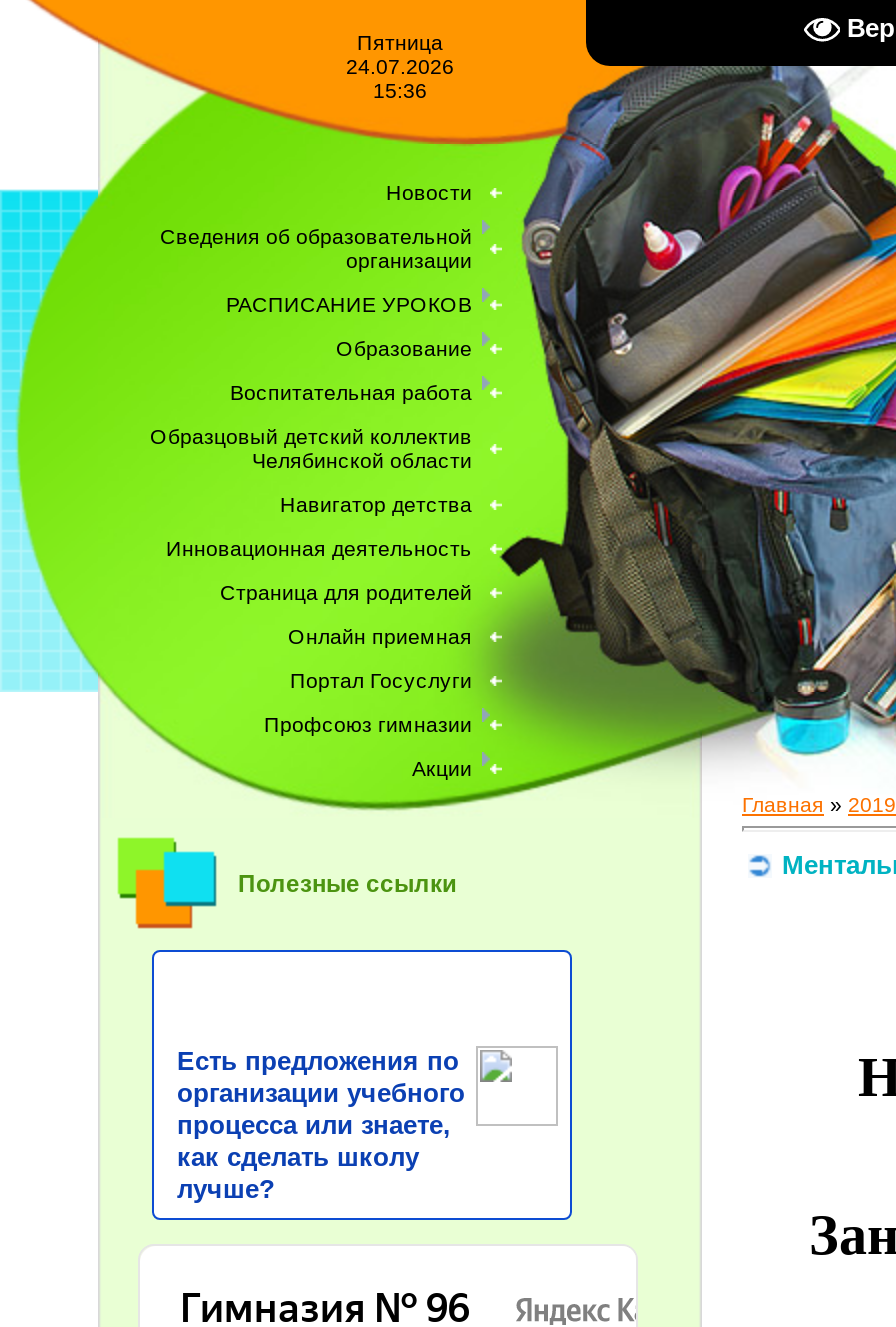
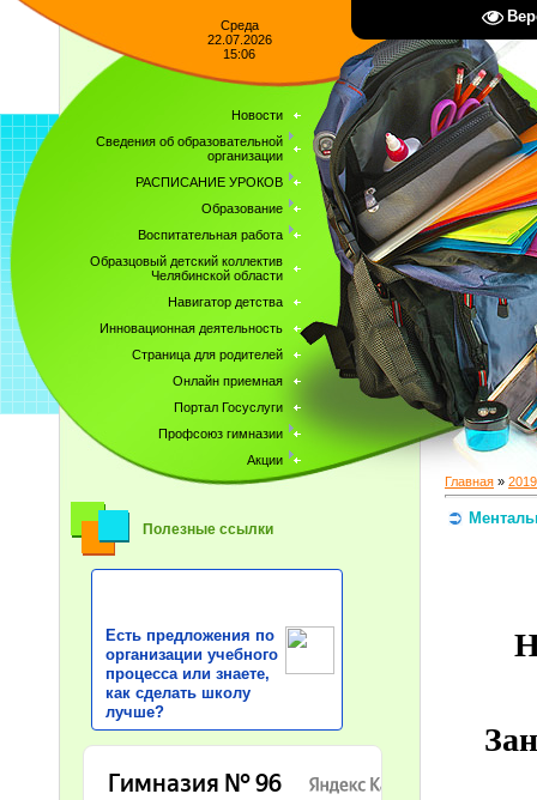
[346,30,454,102] Пятница | 24.07.2026 | 15:36 -> [207,18,272,61] Среда | 22.07.2026 | 15:06

